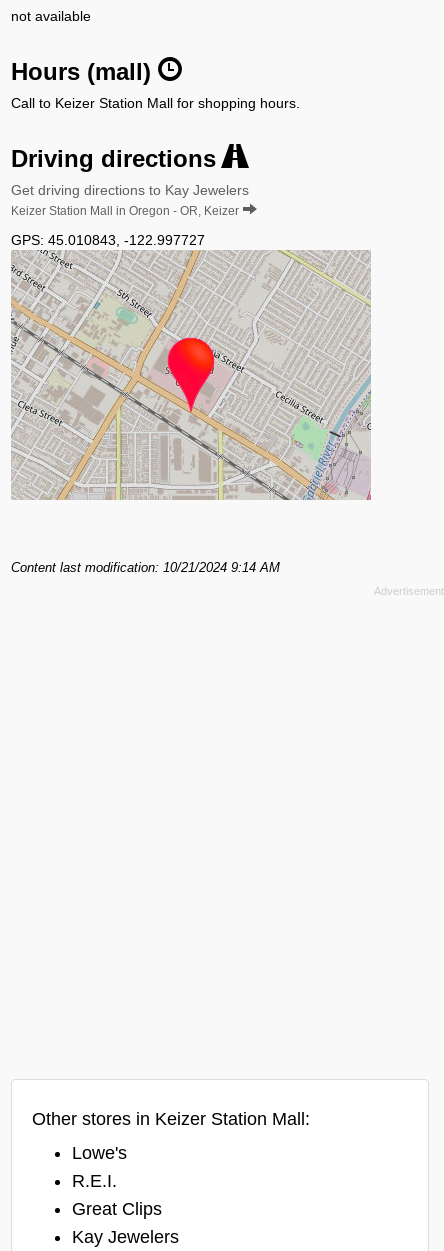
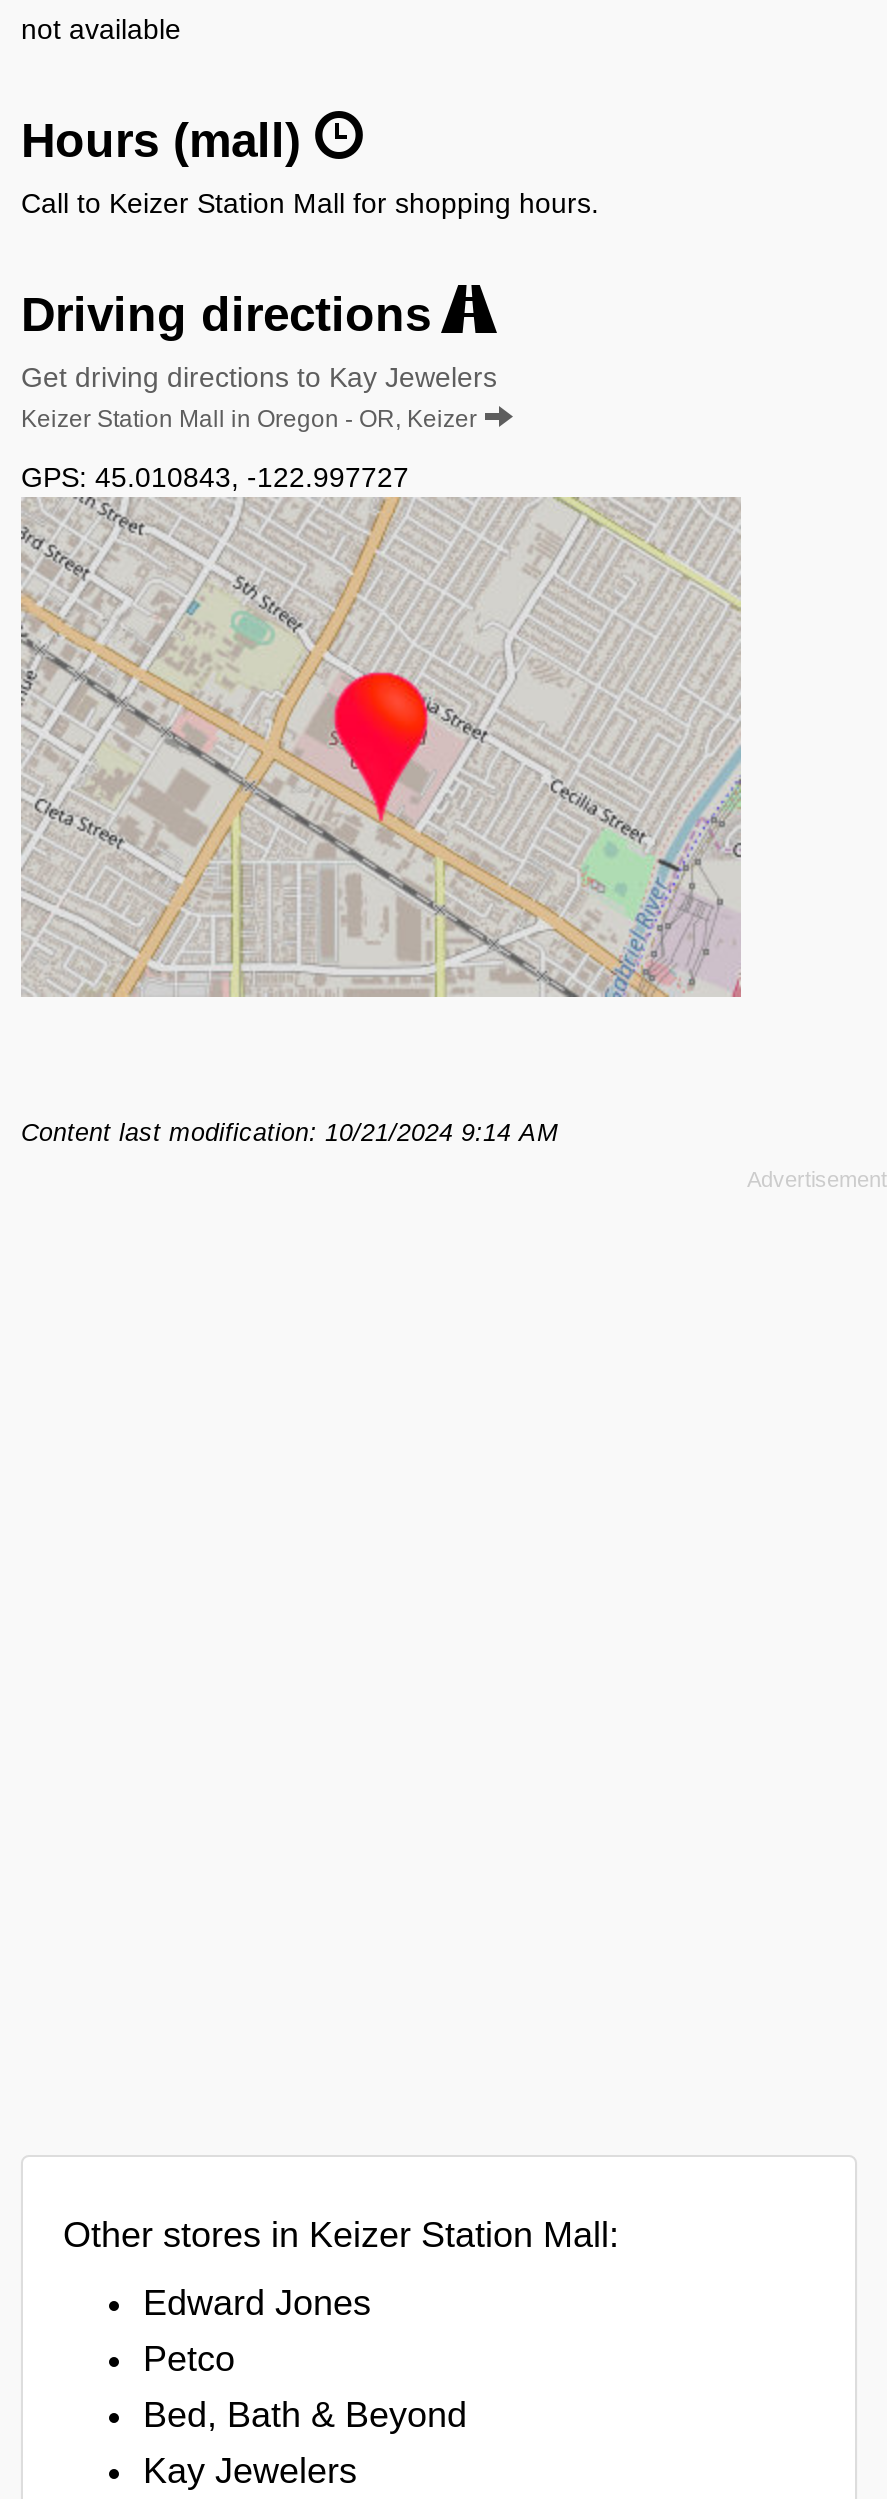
[72,1143,162,1219] Lowe's | R.E.I. | Great Clips -> [143,2283,467,2435] Edward Jones | Petco | Bed, Bath & Beyond

